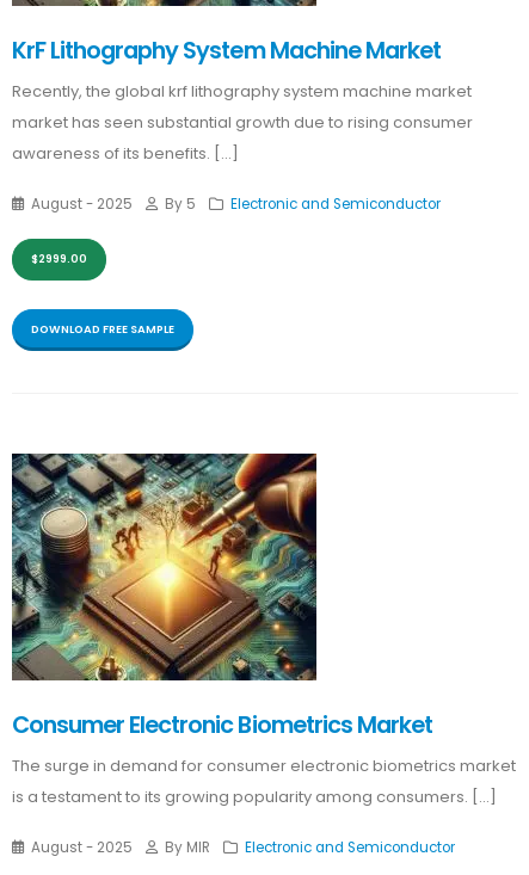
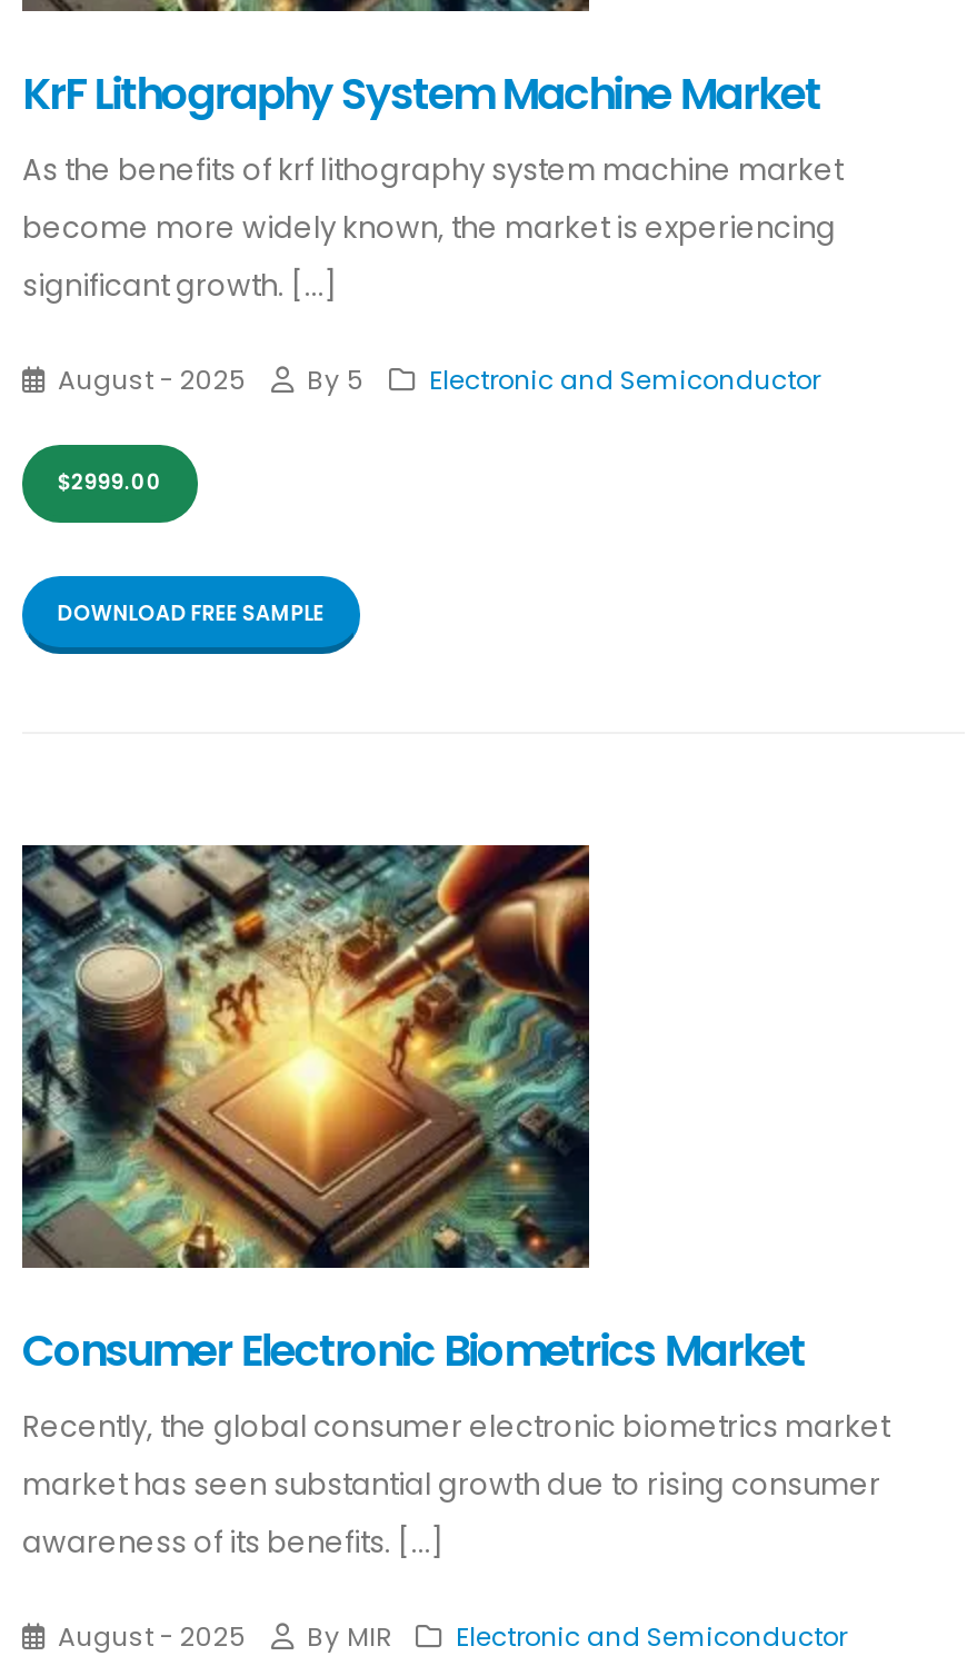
[12,80,472,103] Recently, the global krf lithography system machine market -> [22,149,843,307] As the benefits of krf lithography system machine market | become more widely known, the market is experiencing | significant growth. [...]
moved [12,111,473,165] -> [22,1464,880,1564]: market has seen substantial growth due to rising consumer | awareness of its benefits. [...]
[12,755,516,808] The surge in demand for consumer electronic biometrics market | is a testament to its growing popularity among consumers. [...] -> [22,1406,889,1448] Recently, the global consumer electronic biometrics market

